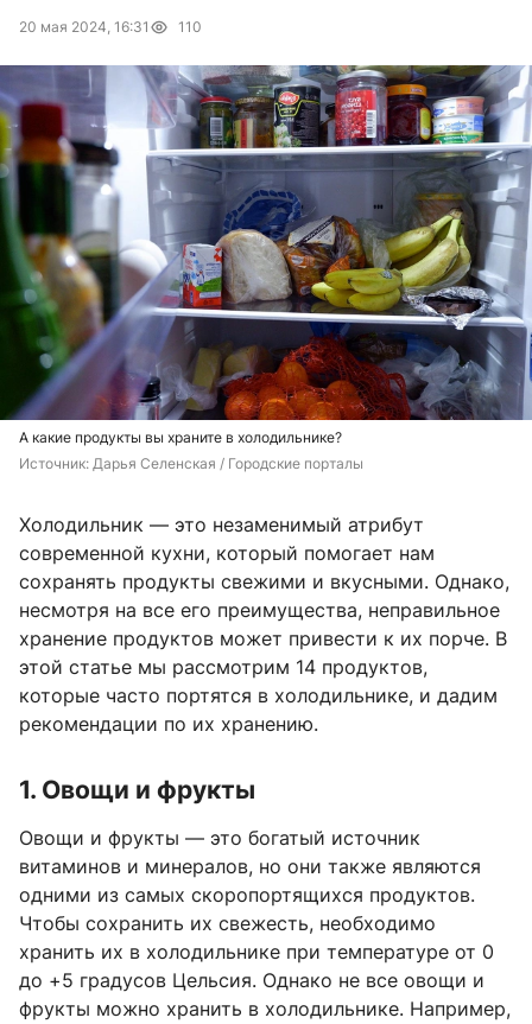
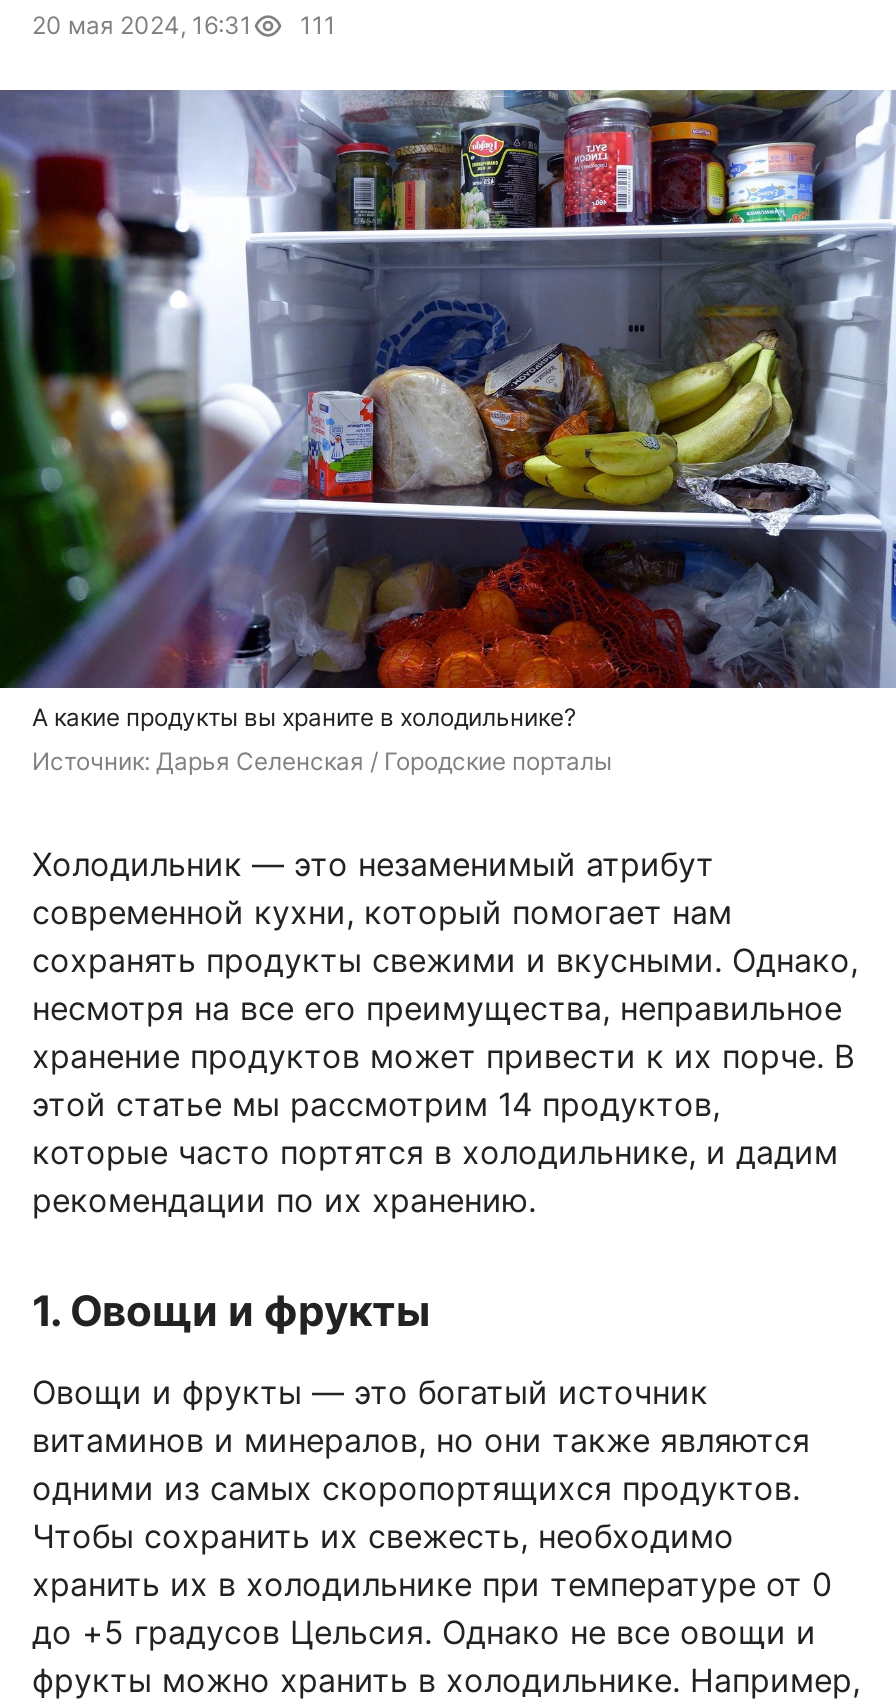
[19,18,202,36] 20 мая 2024, 16:31 110 -> [32,10,336,40] 20 мая 2024, 16:31 111

